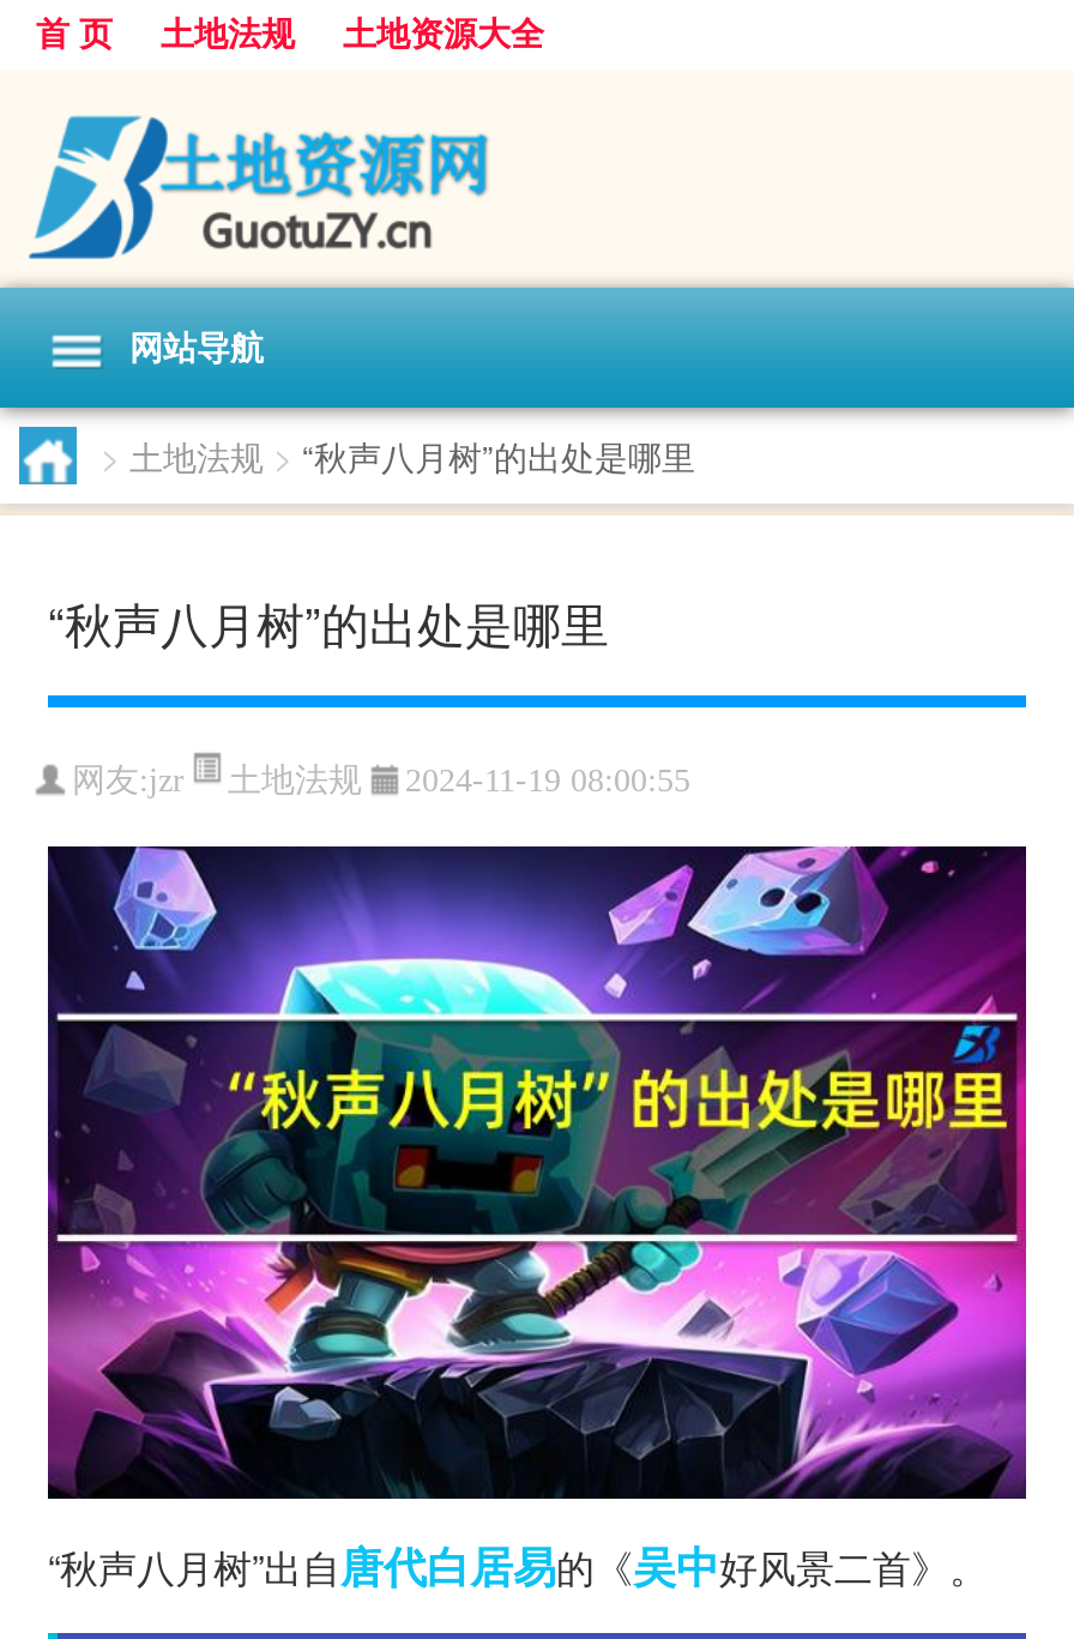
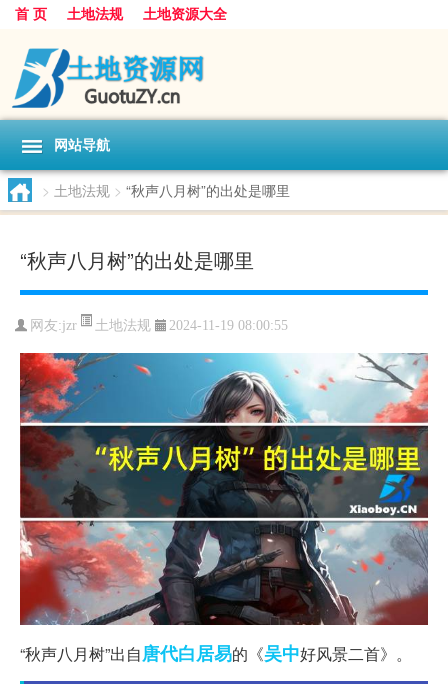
[46,844,1028,1501] [image] -> [19,352,429,626] [image]

